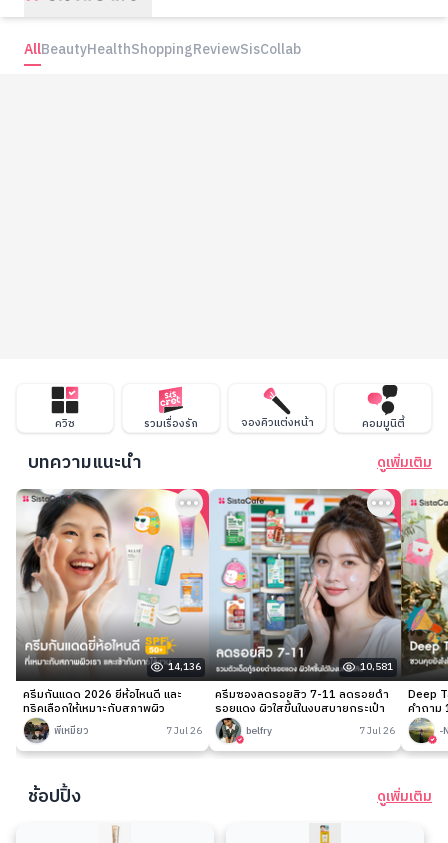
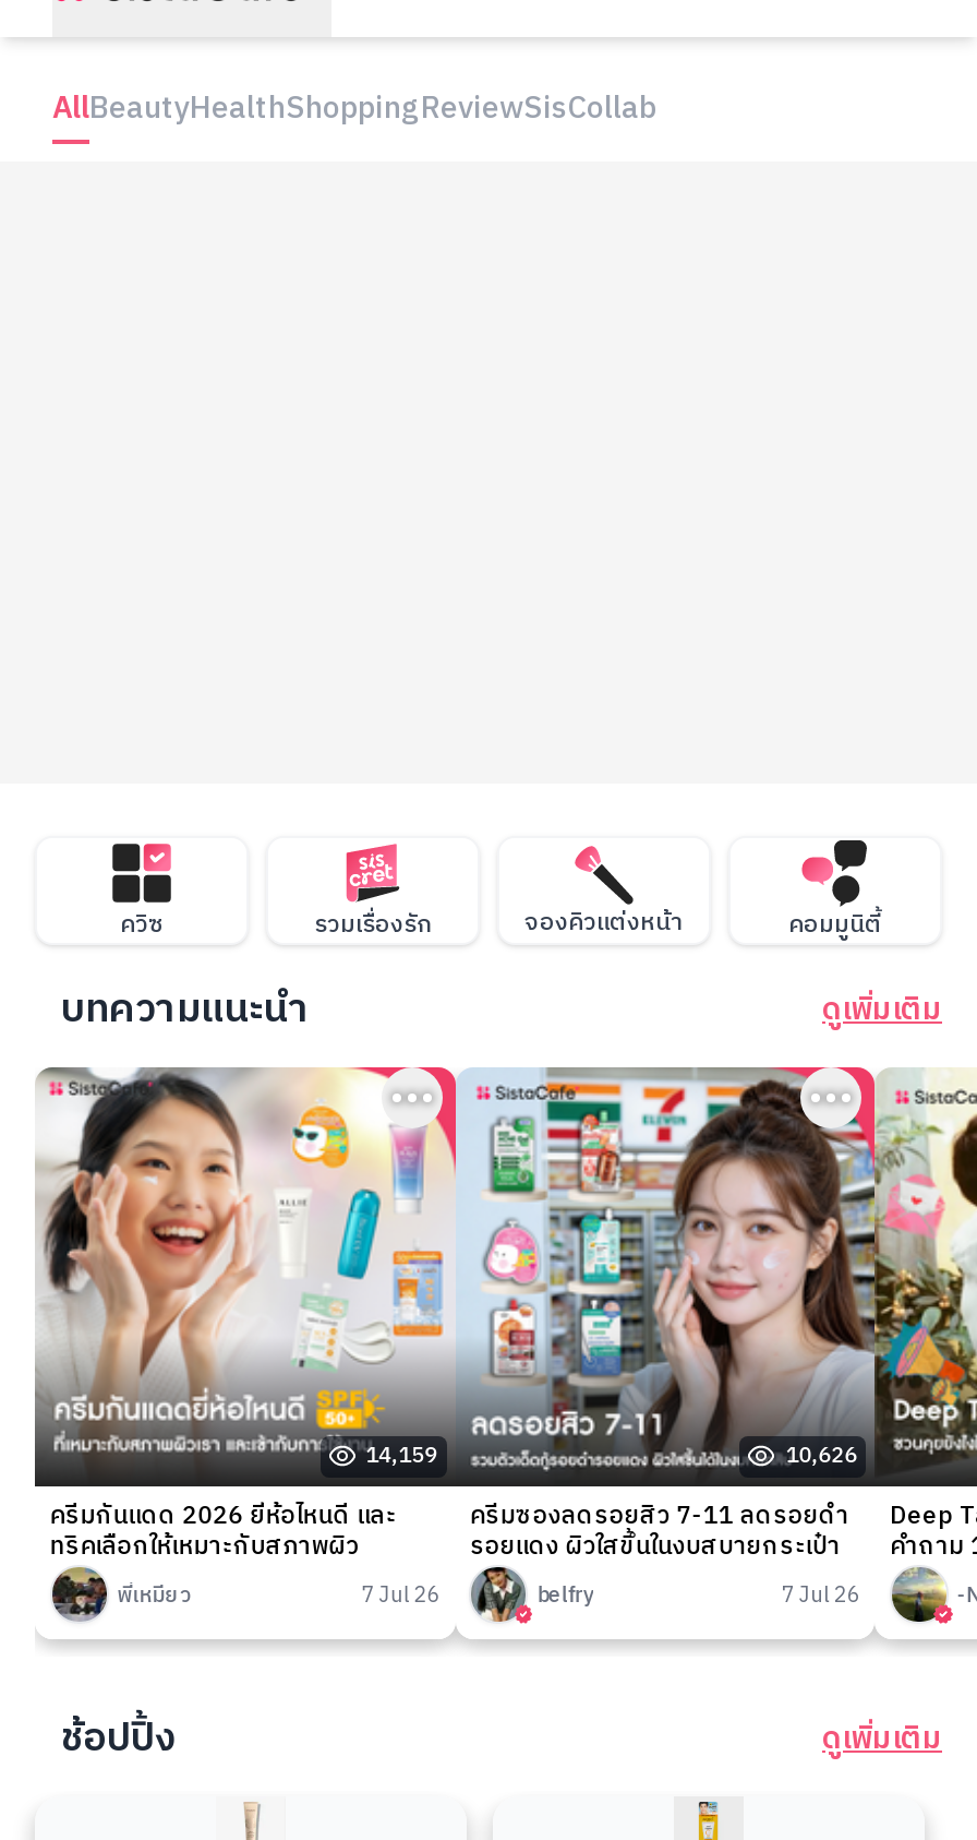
[168,659,201,675] 14,136 -> [366,1439,437,1474] 14,159
[360,659,393,675] 10,581 -> [786,1439,857,1474] 10,626

